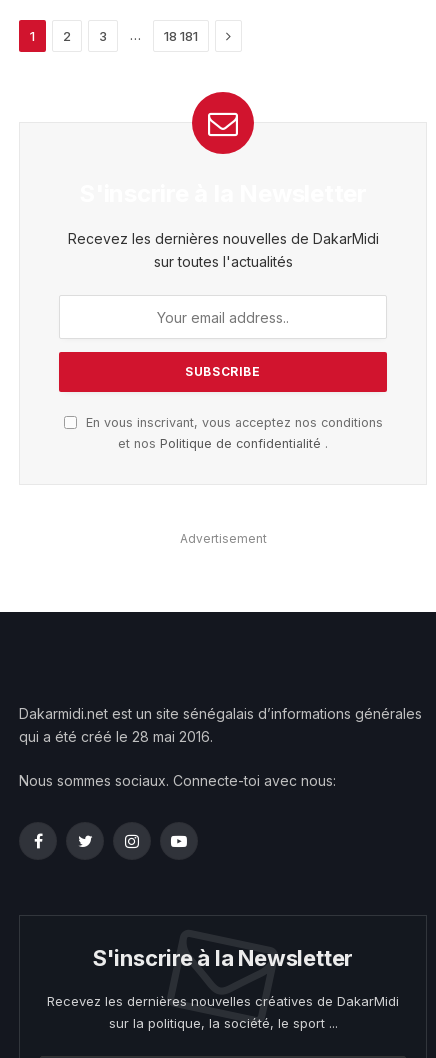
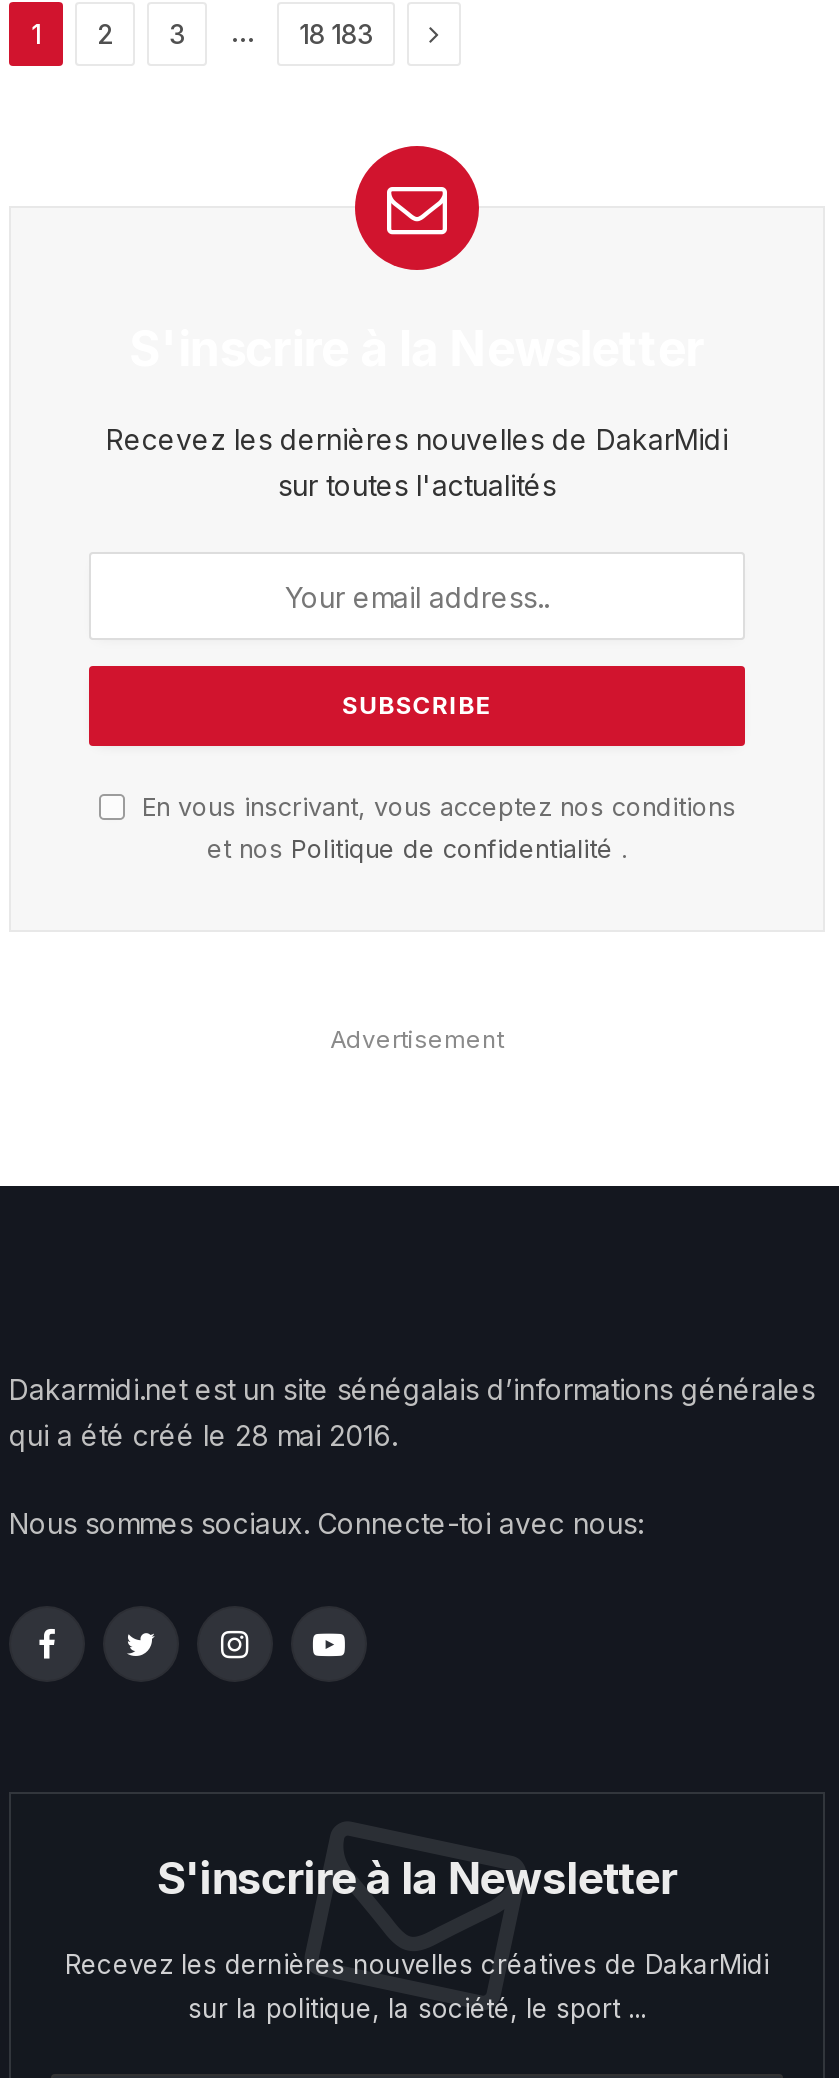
[164,28,198,44] 18 181 -> [299,18,373,50] 18 183

